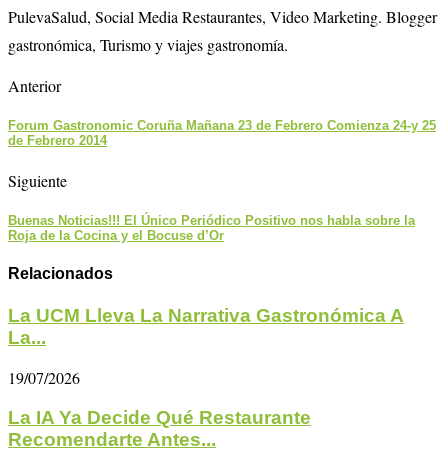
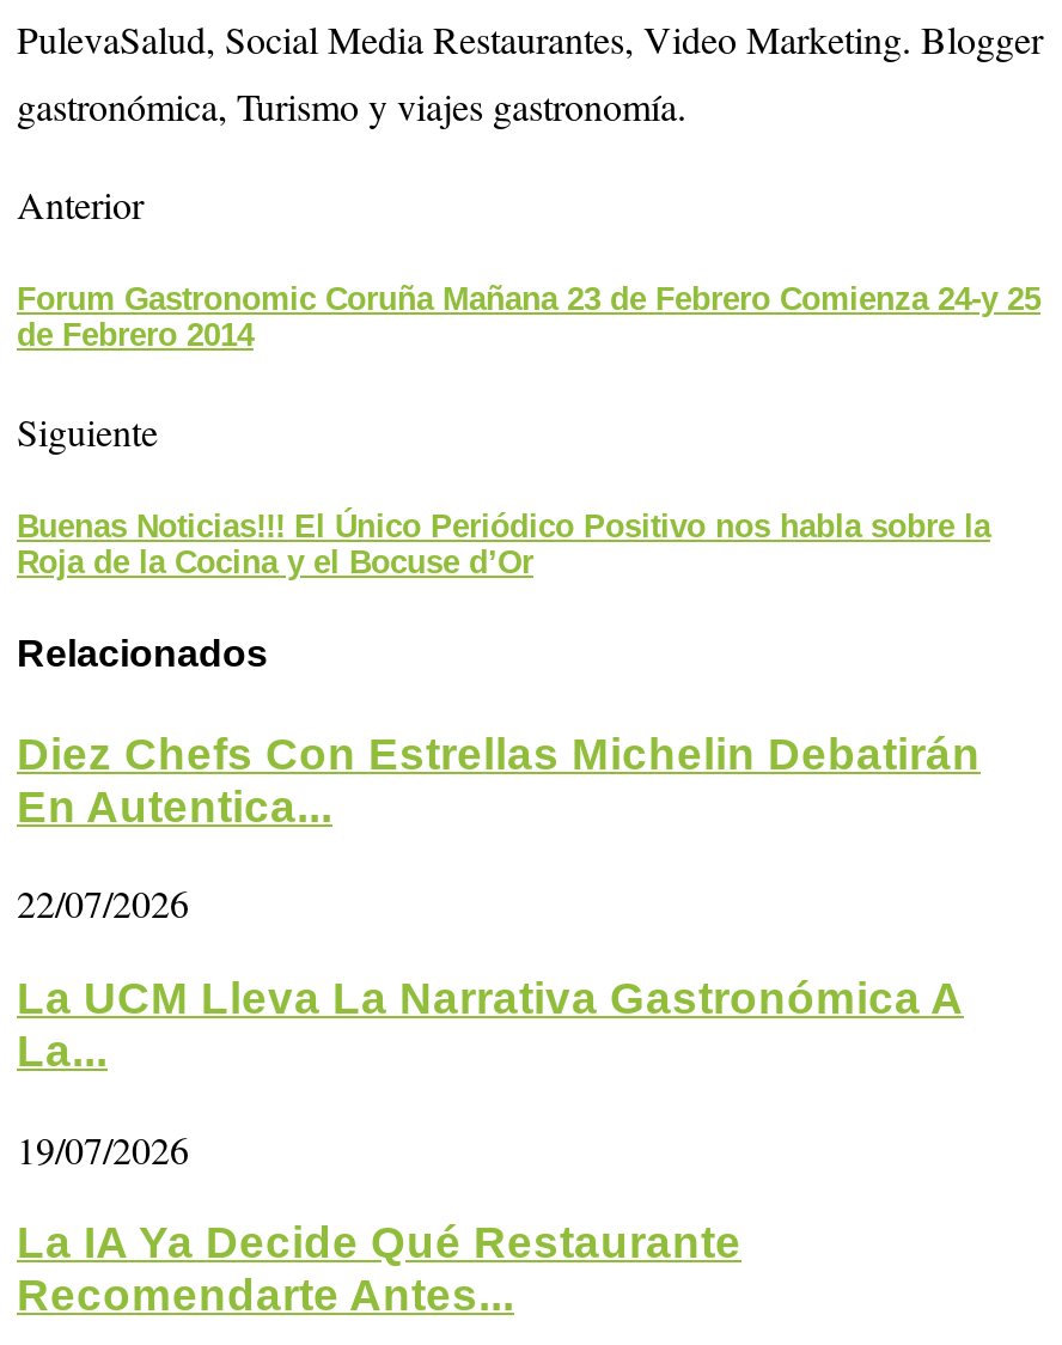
none -> [17,728,981,928] Diez Chefs Con Estrellas Michelin Debatirán | En Autentica... | 22/07/2026

